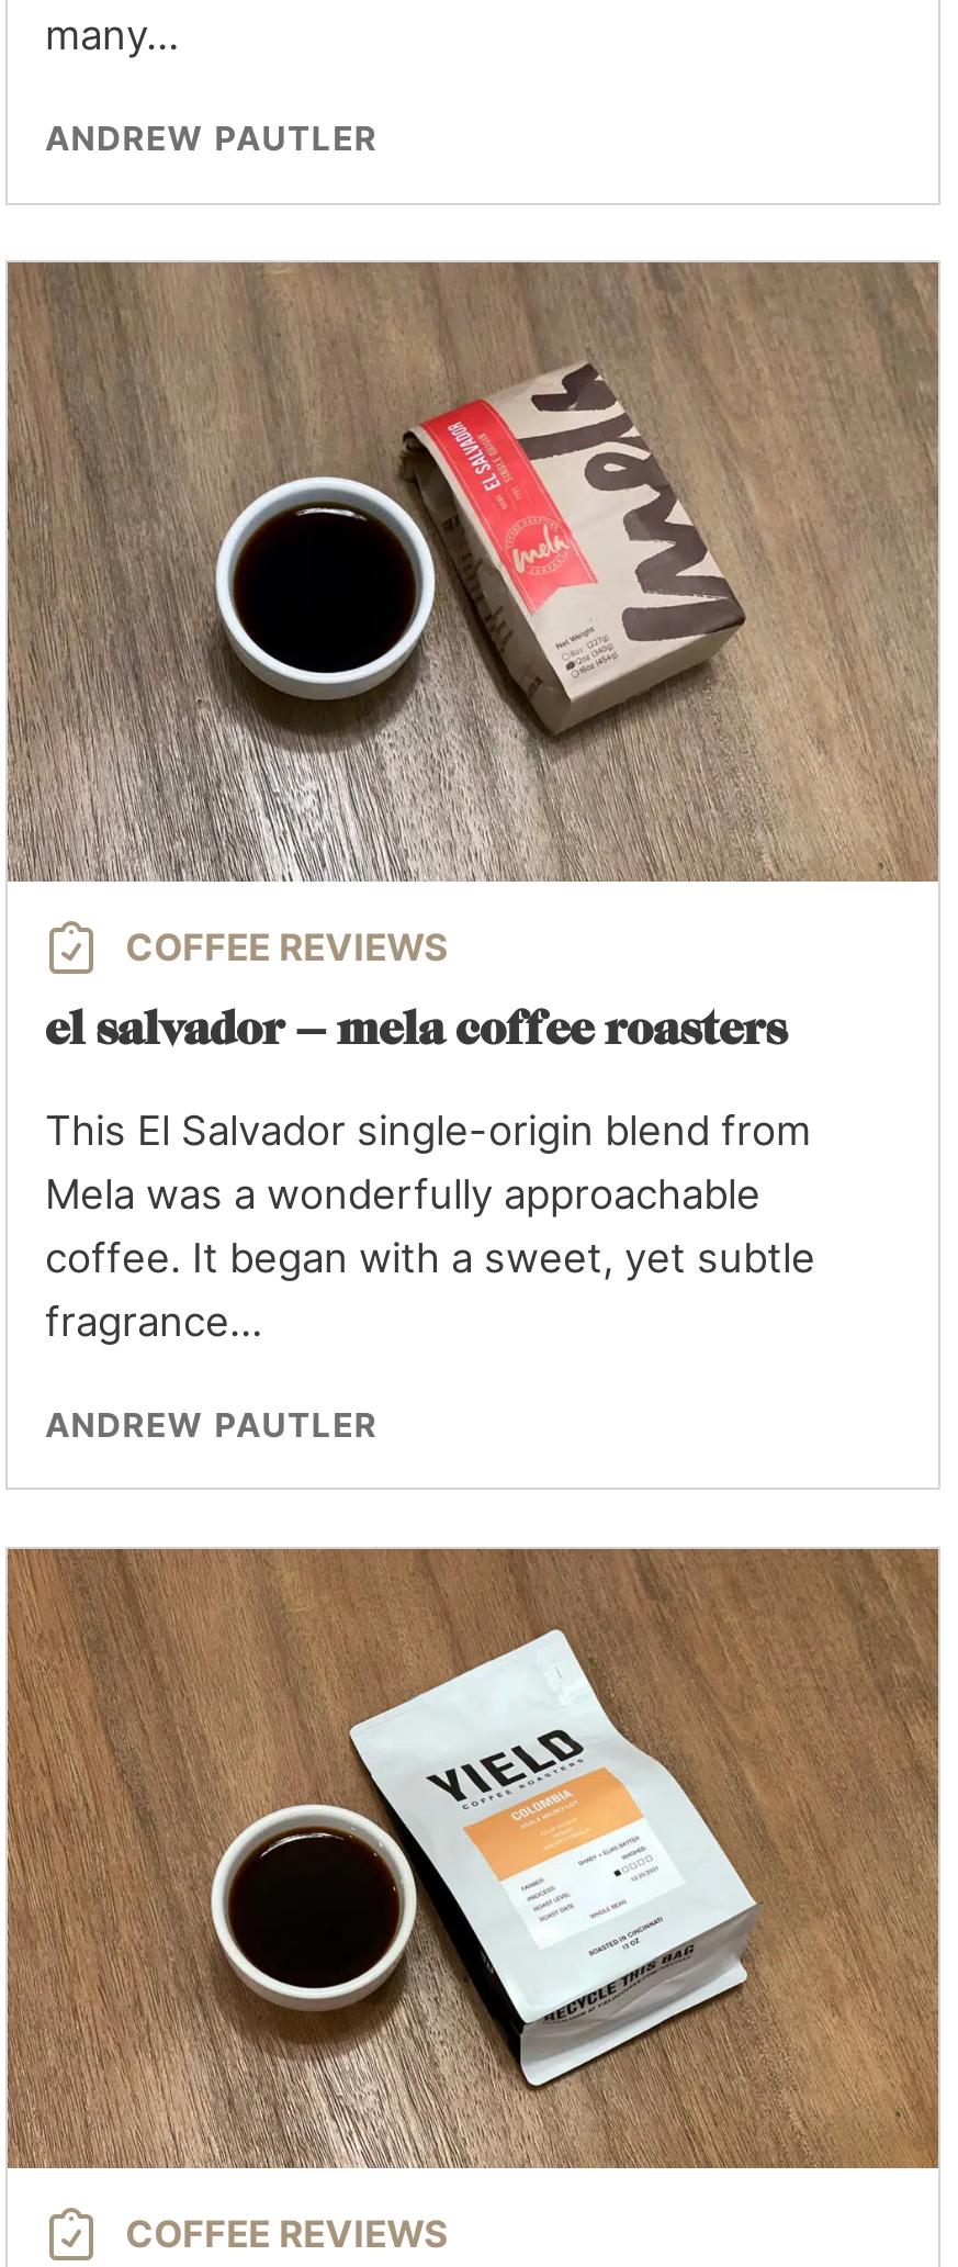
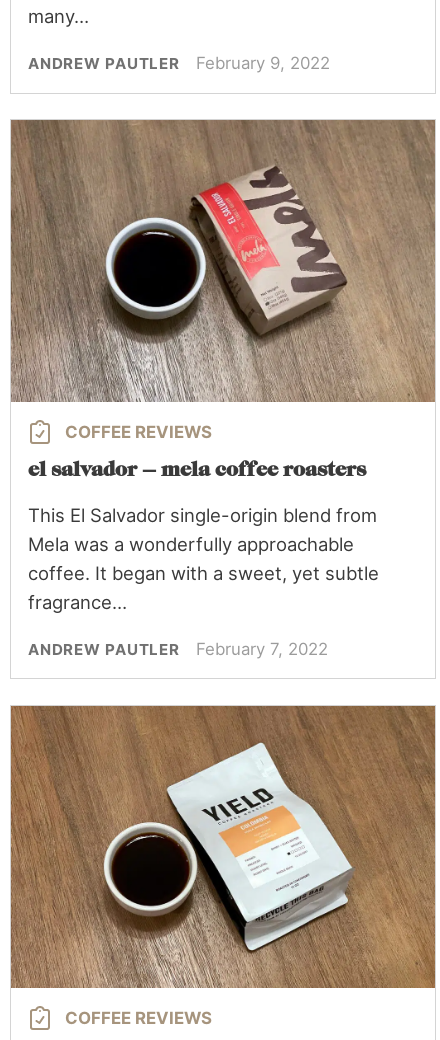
[45,117,378,159] ANDREW PAUTLER -> [28,53,330,73] ANDREW PAUTLER February 9, 2022
[45,1403,378,1445] ANDREW PAUTLER -> [28,638,328,658] ANDREW PAUTLER February 7, 2022

